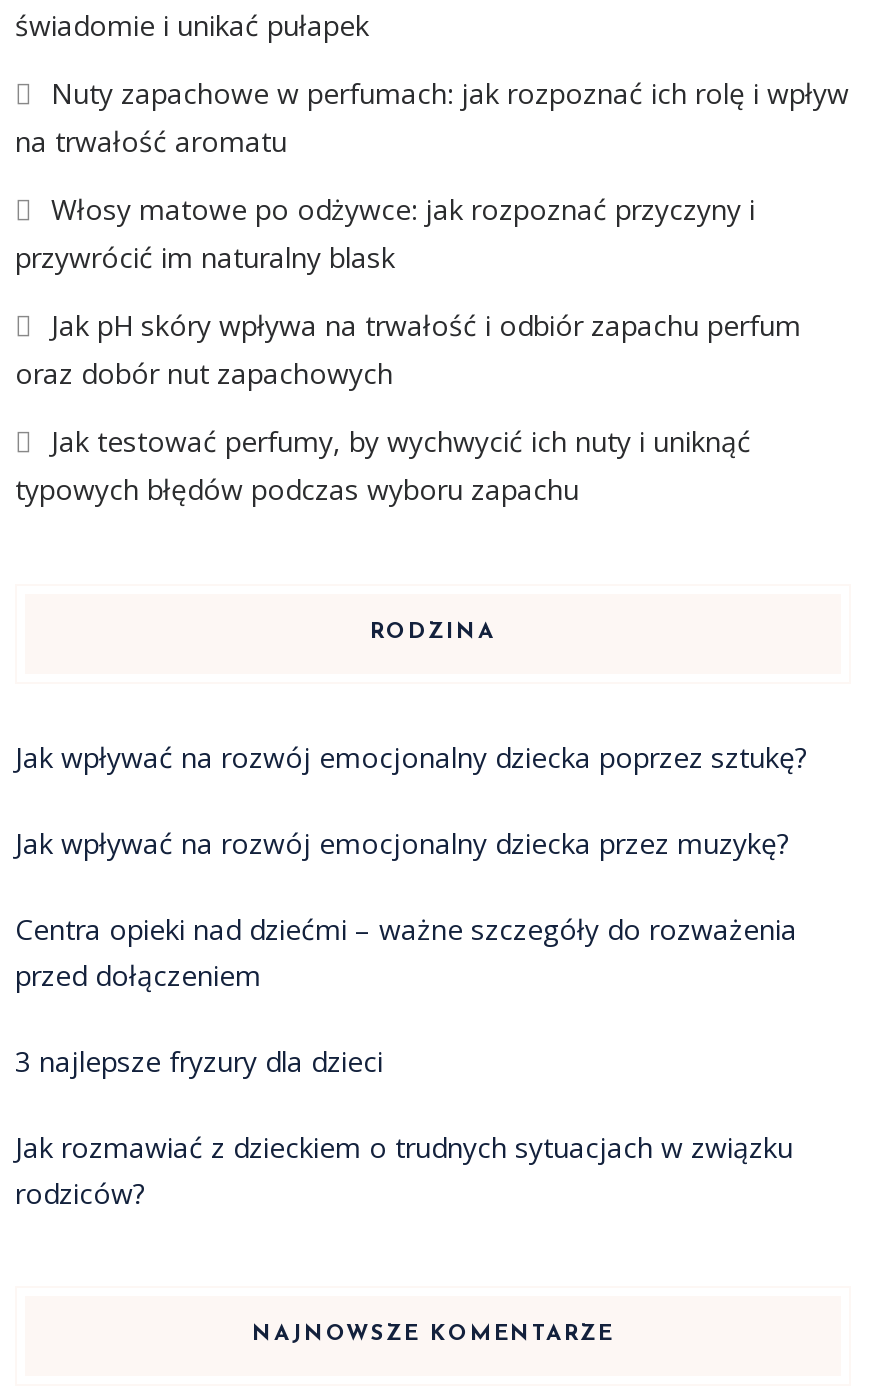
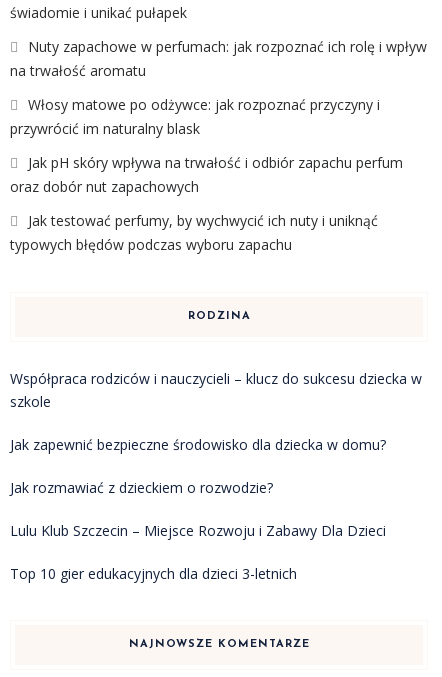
[15,738,807,776] Jak wpływać na rozwój emocjonalny dziecka poprzez sztukę? -> [10,369,422,411] Współpraca rodziców i nauczycieli – klucz do sukcesu dziecka w | szkole
[15,824,789,862] Jak wpływać na rozwój emocjonalny dziecka przez muzykę? -> [10,435,386,454] Jak zapewnić bezpieczne środowisko dla dziecka w domu?
[15,910,797,994] Centra opieki nad dziećmi – ważne szczegóły do rozważenia | przed dołączeniem -> [10,478,273,497] Jak rozmawiać z dzieckiem o rozwodzie?
[15,1042,383,1080] 3 najlepsze fryzury dla dzieci -> [10,521,386,540] Lulu Klub Szczecin – Miejsce Rozwoju i Zabawy Dla Dzieci
[15,1128,793,1212] Jak rozmawiać z dzieckiem o trudnych sytuacjach w związku | rodziców? -> [10,564,297,583] Top 10 gier edukacyjnych dla dzieci 3-letnich

